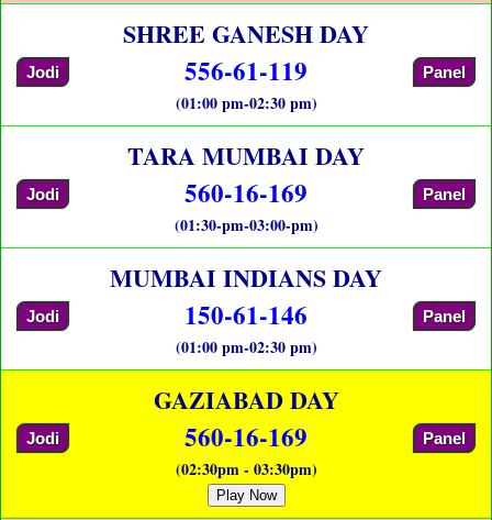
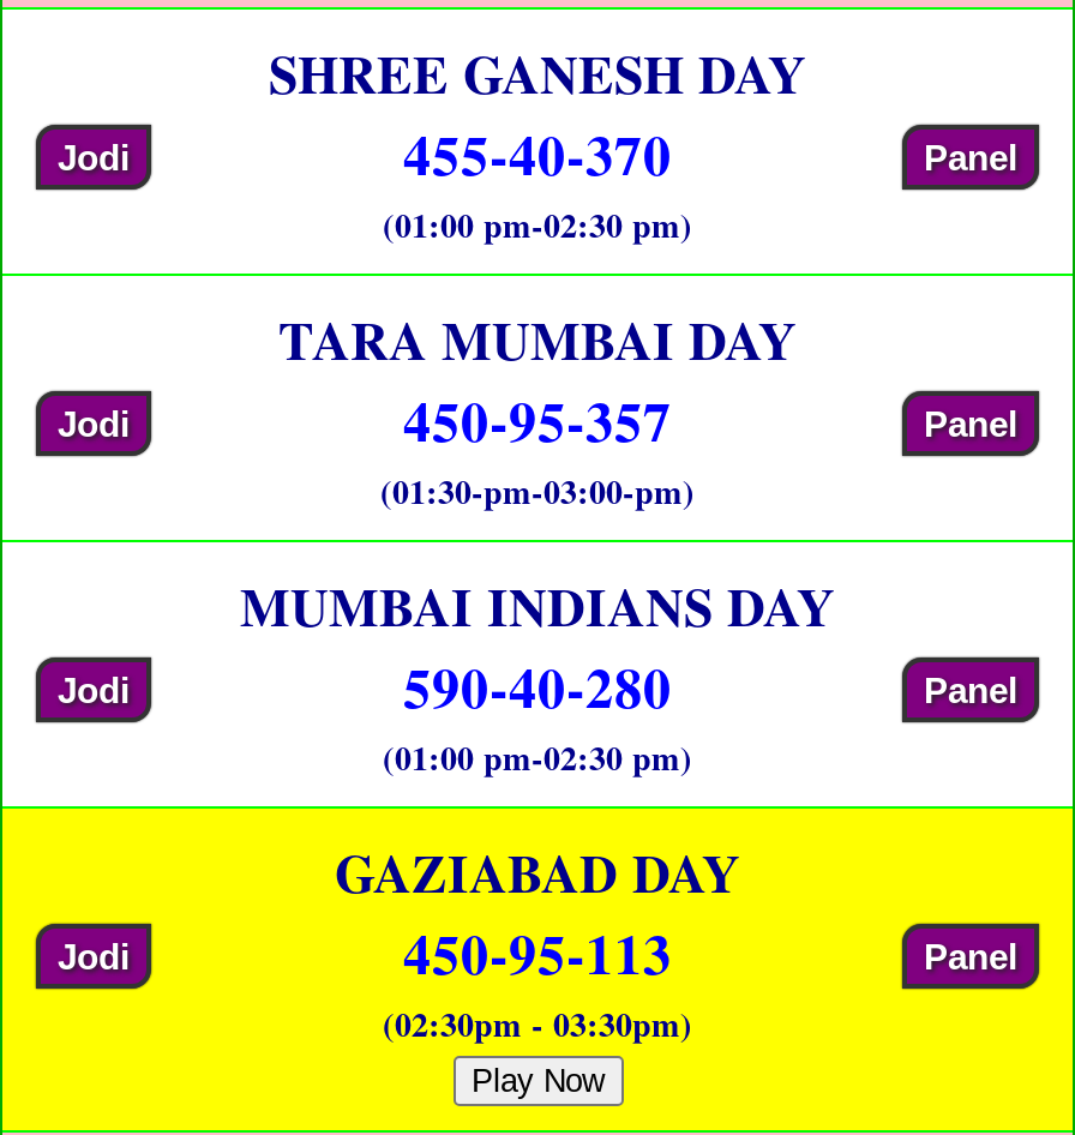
[185,51,307,89] 556-61-119 -> [403,112,672,194] 455-40-370
[185,173,307,211] 560-16-169 -> [403,379,672,460] 450-95-357
[185,296,307,333] 150-61-146 -> [403,645,672,727] 590-40-280
[185,418,307,455] 560-16-169 -> [403,911,672,993] 450-95-113

